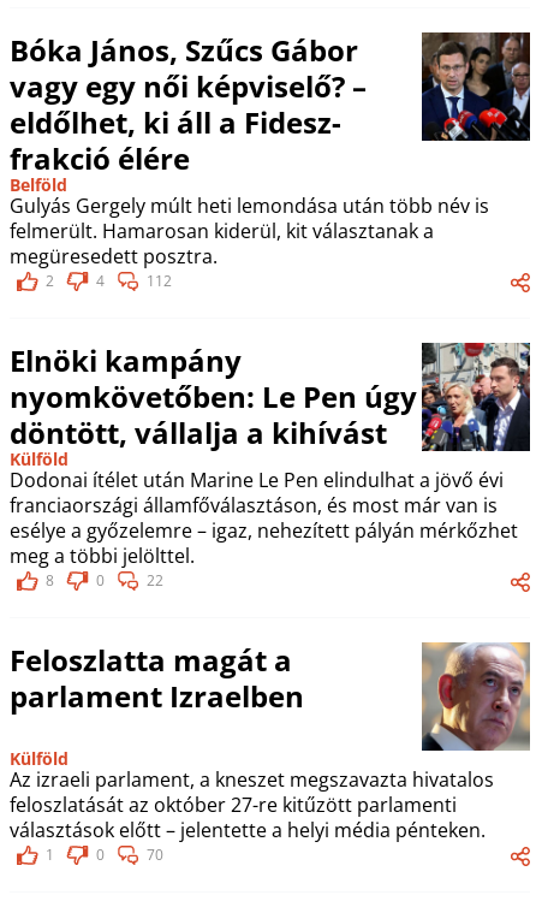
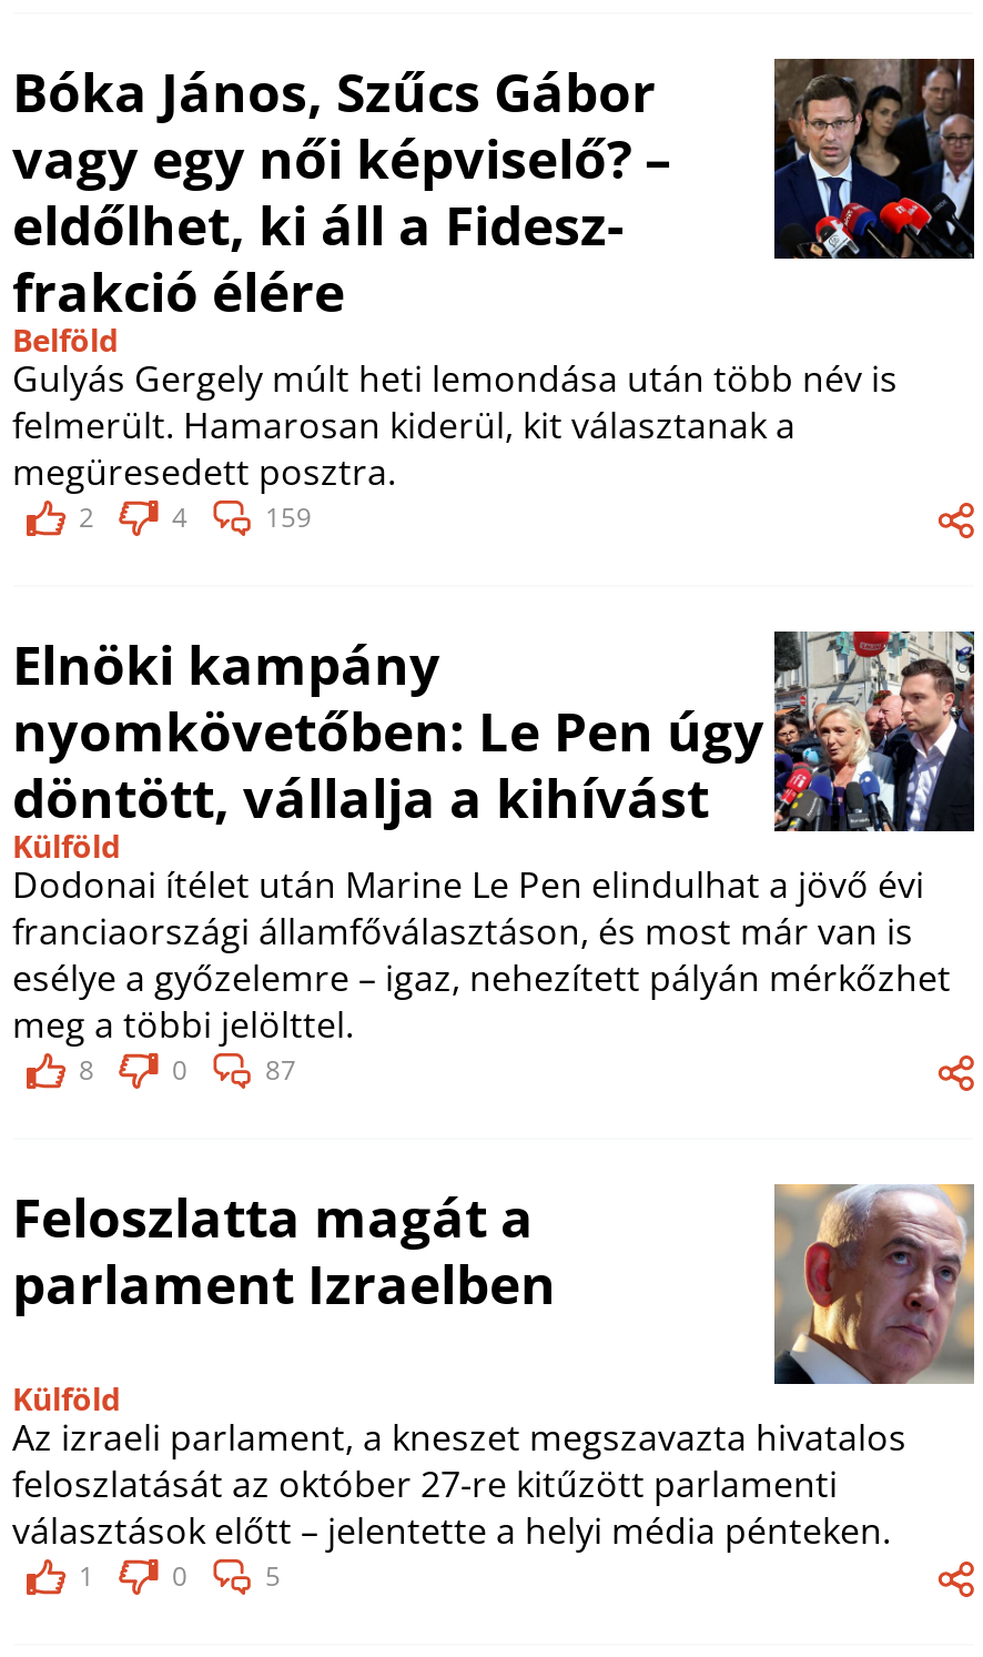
[146,270,171,291] 112 -> [265,498,312,535] 159
[146,570,163,590] 22 -> [265,1050,296,1088] 87
[146,844,163,865] 70 -> [265,1556,281,1594] 5

